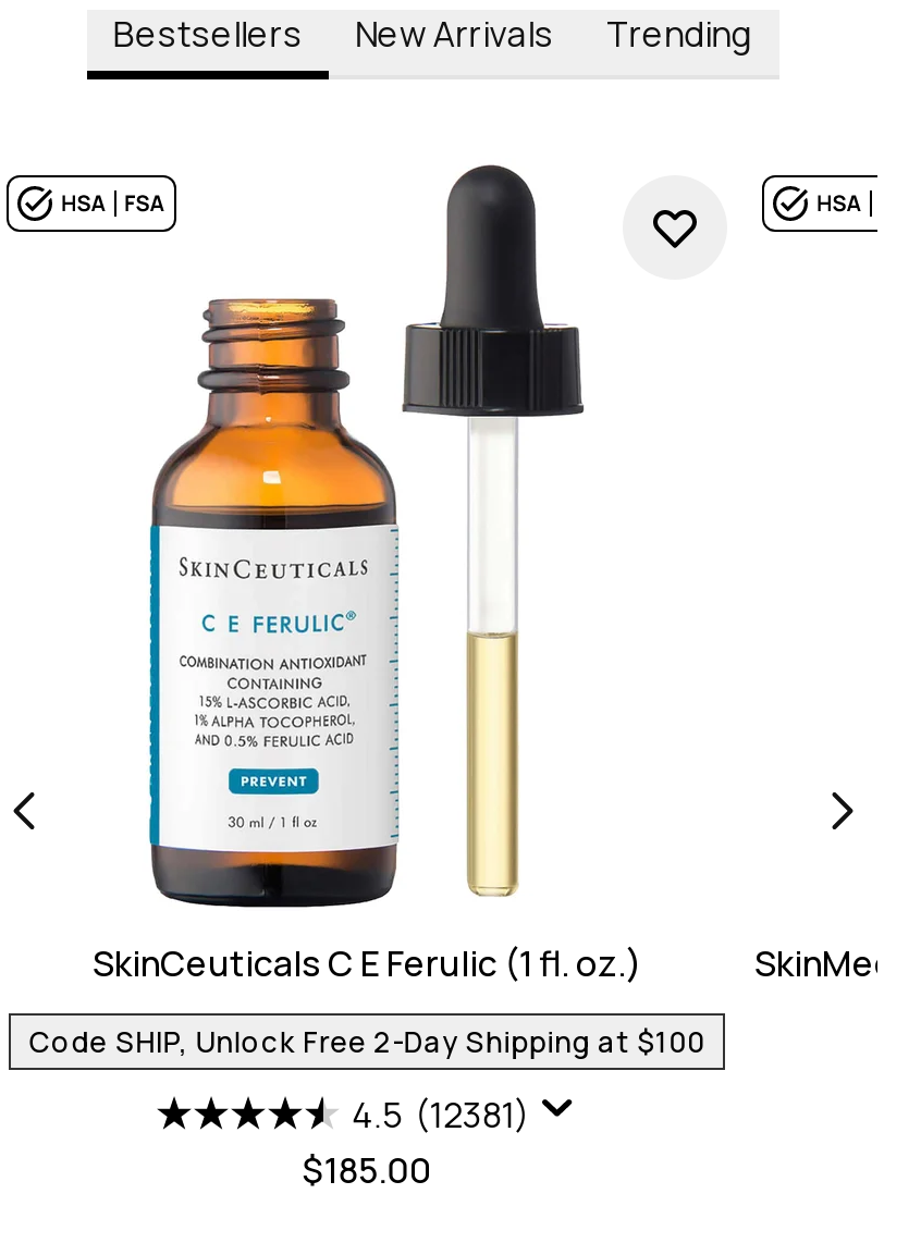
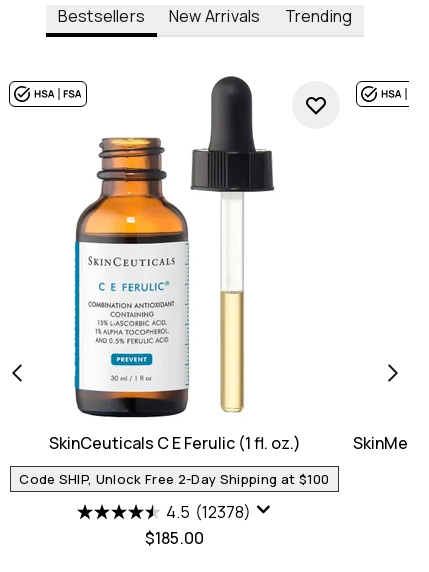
[351,1090,530,1138] 4.5 (12381) -> [166,501,251,523] 4.5 (12378)

